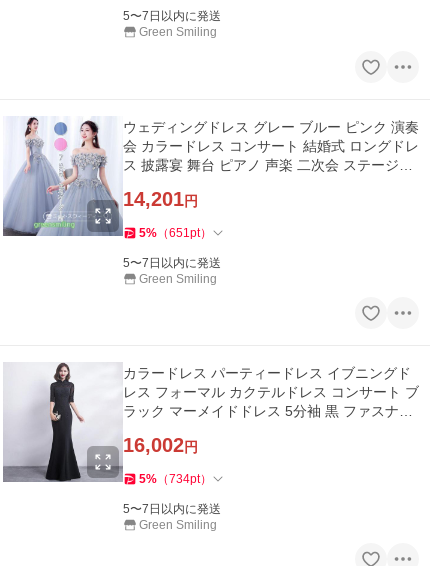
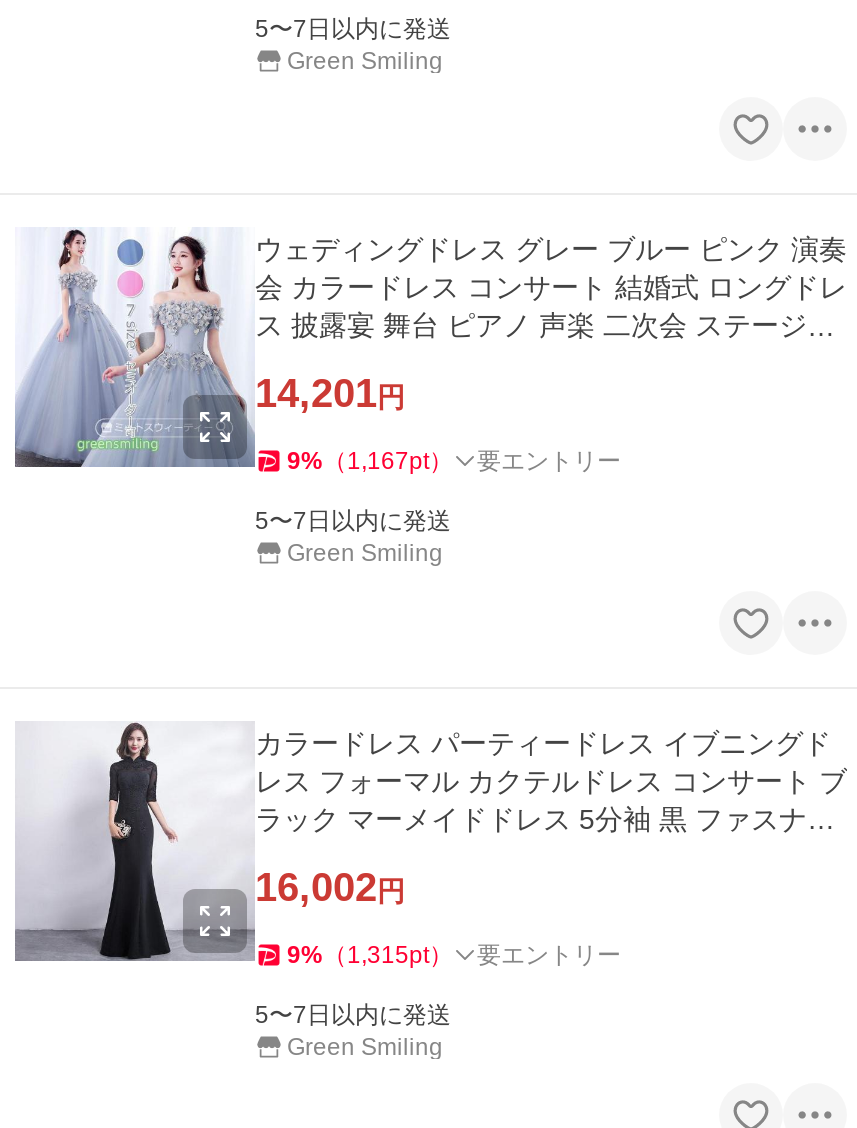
[139,226,212,240] 5%（651 pt） -> [287,447,621,475] 9%（1,167pt） | 要エントリー
[139,472,212,486] 5%（734pt） -> [287,940,621,968] 9%（1,315pt） | 要エントリー

